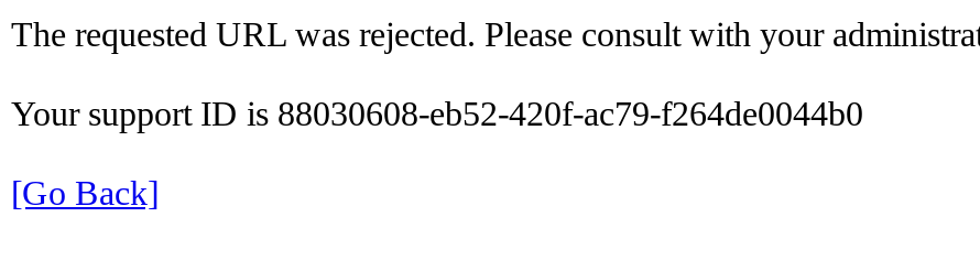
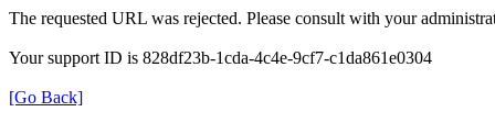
[11,95,863,132] Your support ID is 88030608-eb52-420f-ac79-f264de0044b0 -> [9,48,432,67] Your support ID is 828df23b-1cda-4c4e-9cf7-c1da861e0304

